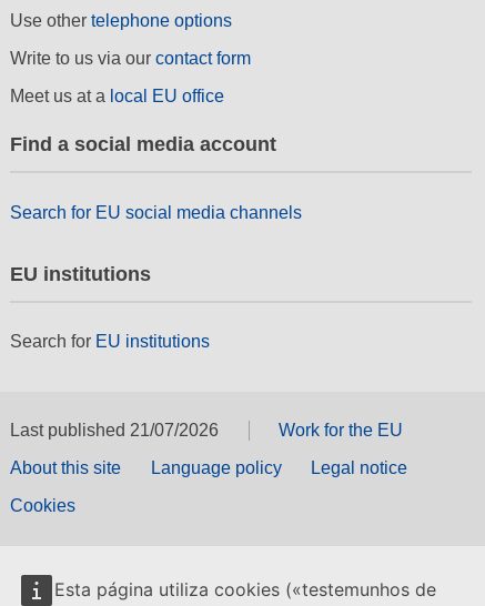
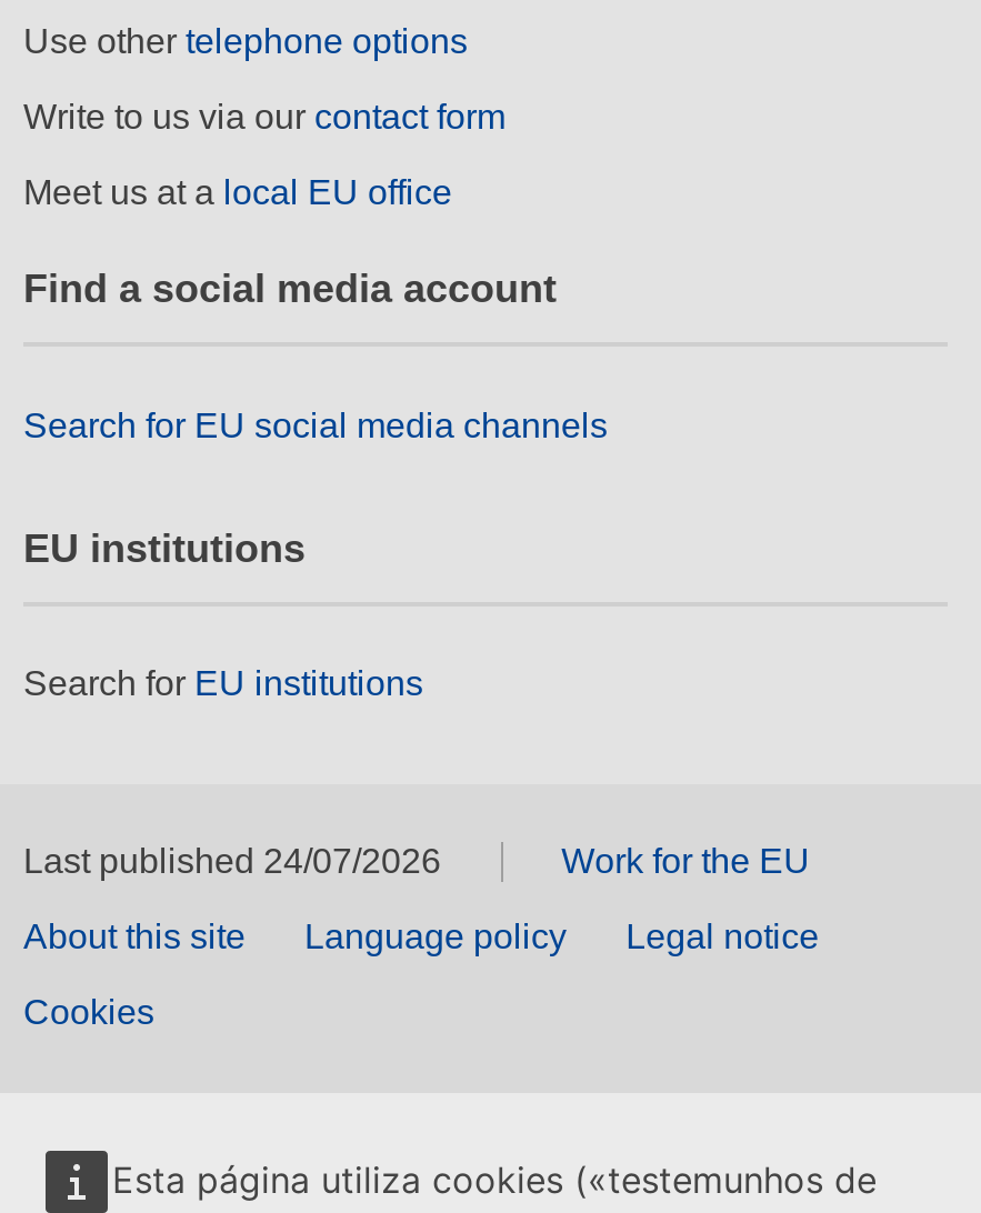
[10,421,219,440] Last published 21/07/2026 -> [23,843,441,881] Last published 24/07/2026

